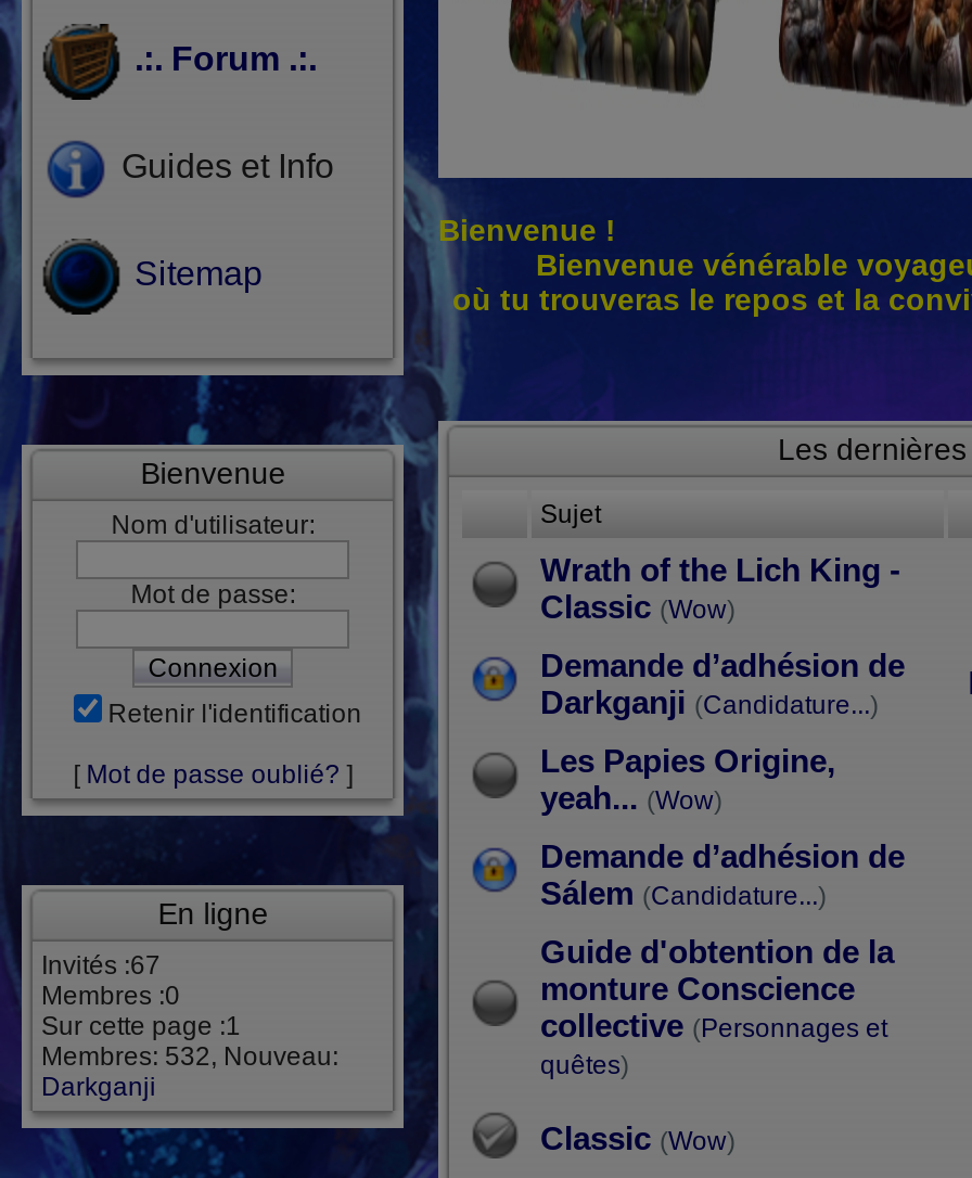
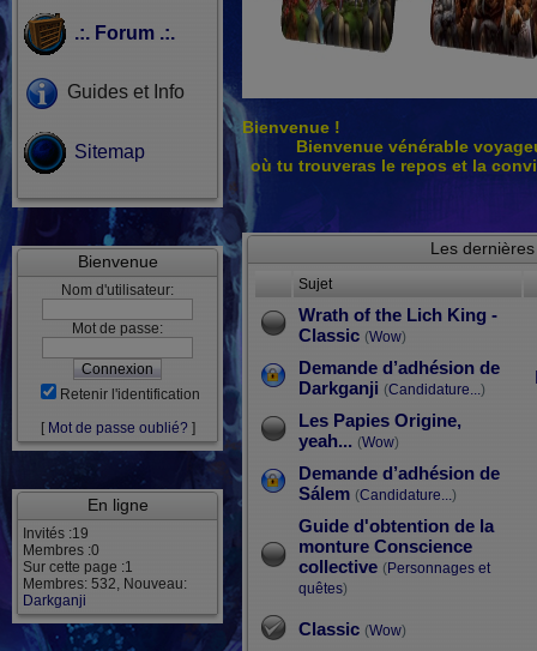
[41,950,161,981] Invités :67 -> [23,525,89,542] Invités :19

